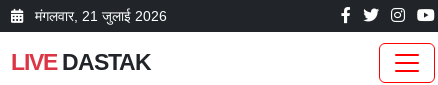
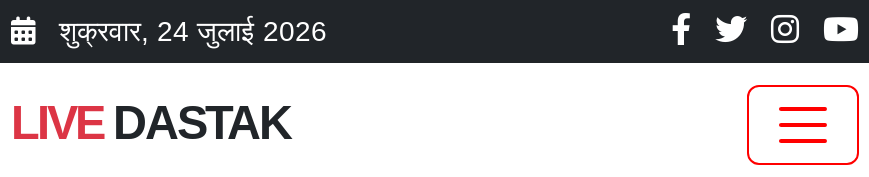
[31,7,167,23] मंगलवार, 21 जुलाई 2026 -> [51,14,327,46] शुक्रवार, 24 जुलाई 2026

